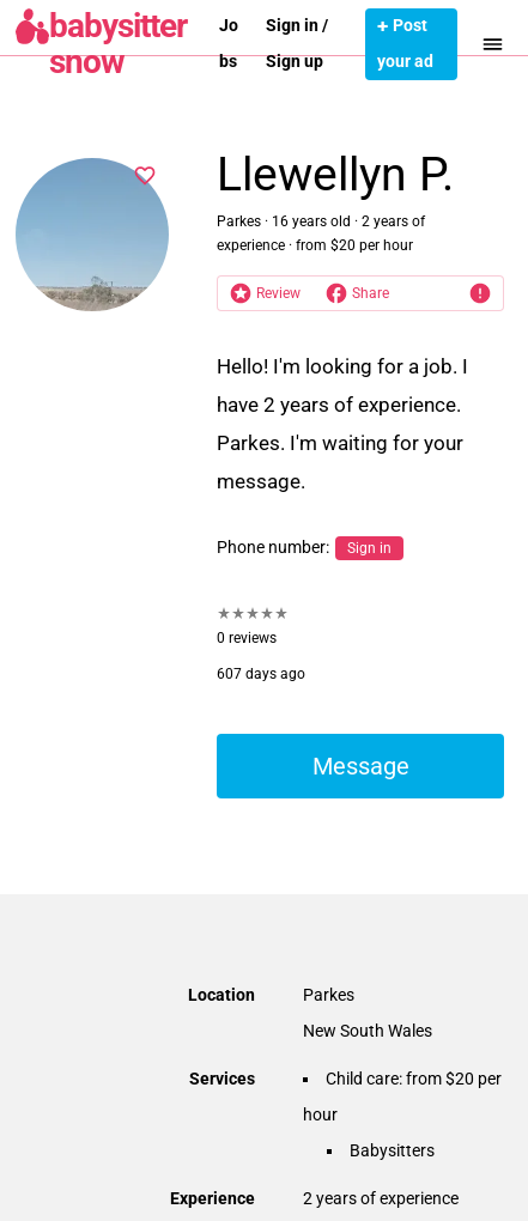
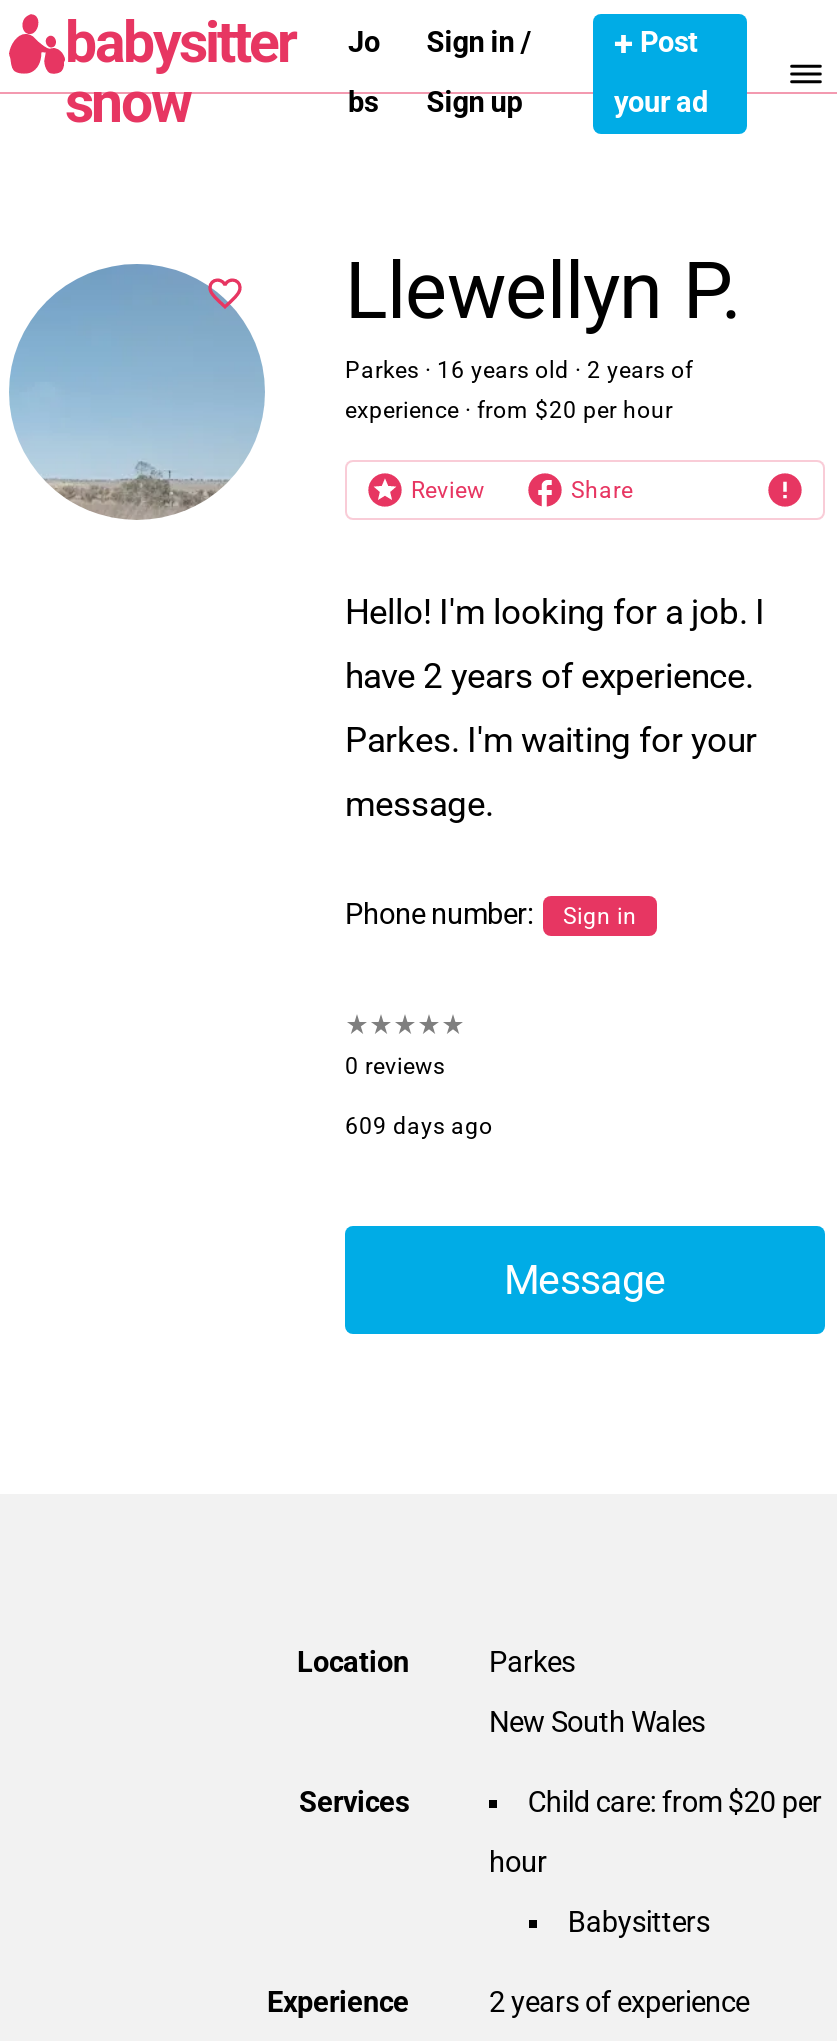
[217,666,305,682] 607 days ago -> [345,1112,493,1140] 609 days ago

